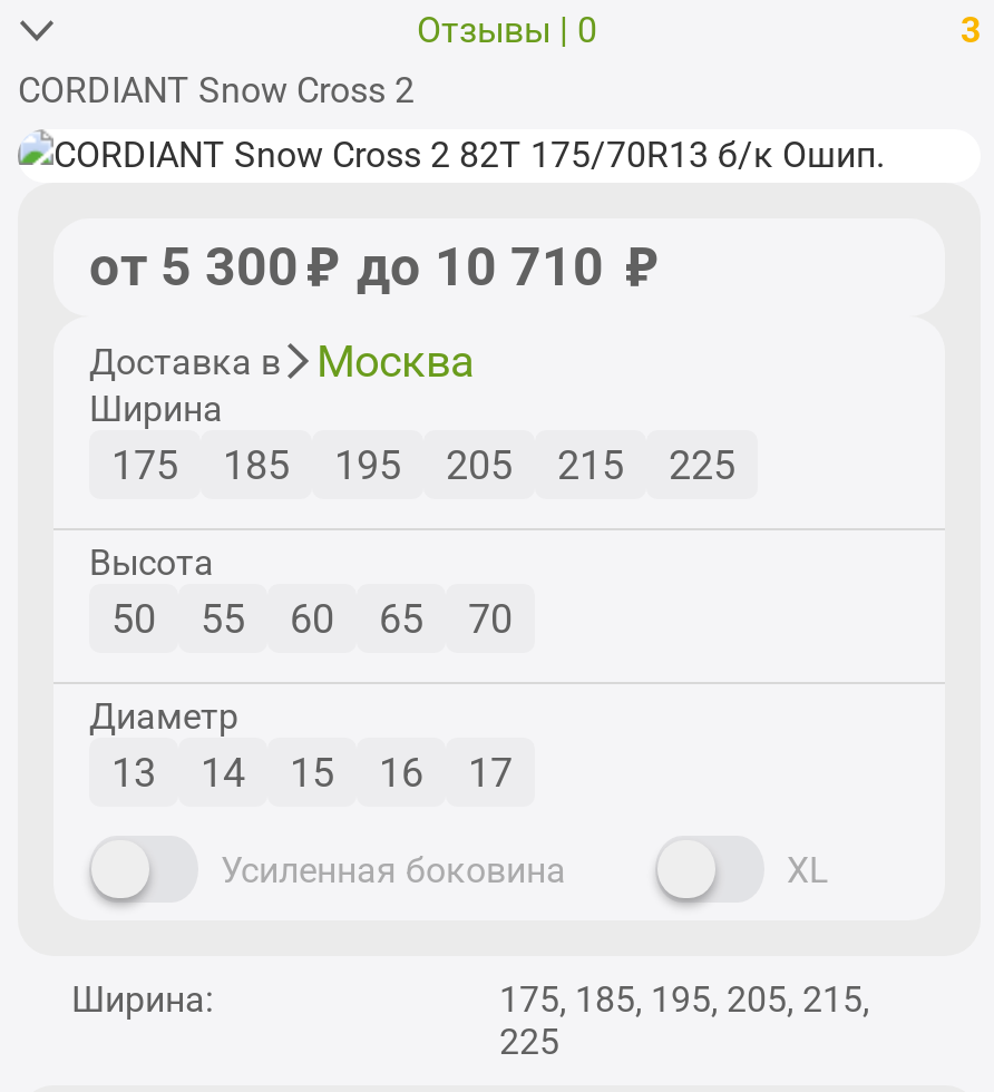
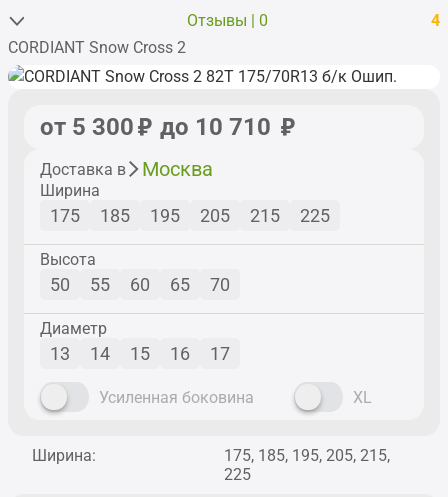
[961,9,981,51] 3 -> [431,11,440,30] 4

